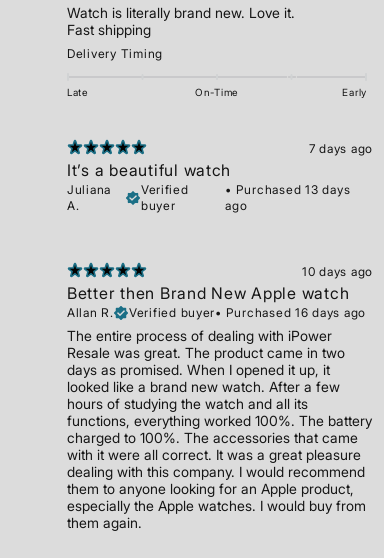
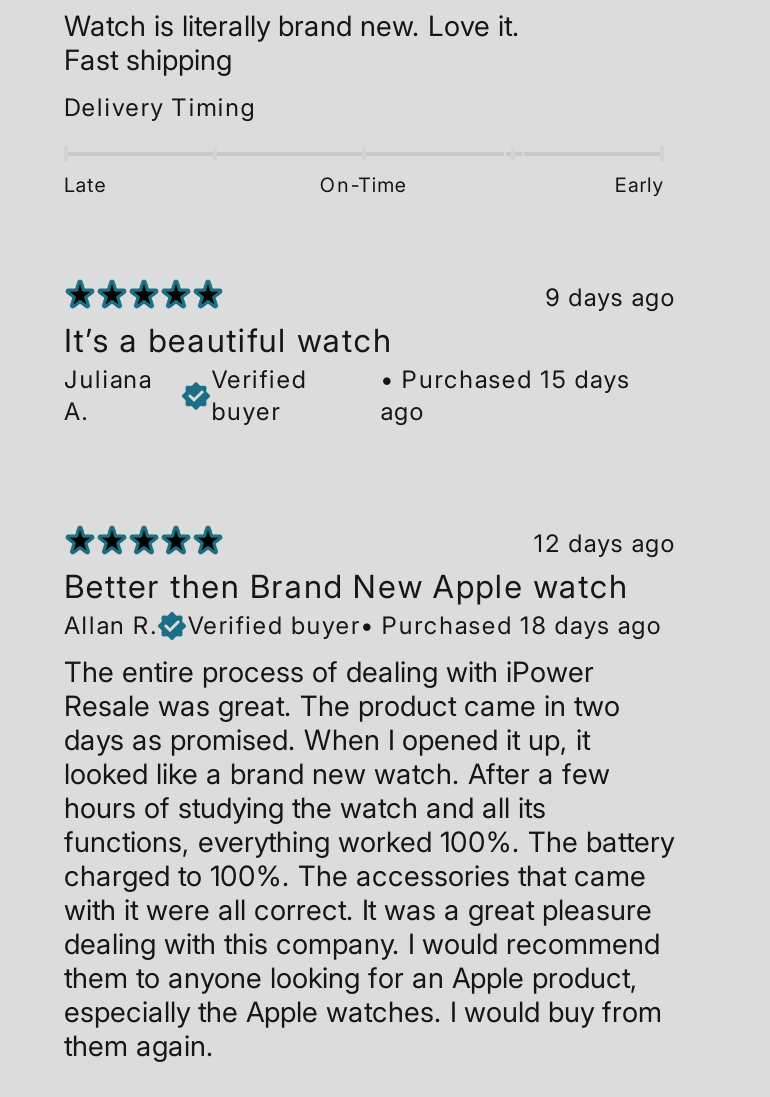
[309,141,373,156] 7 days ago -> [545,283,676,313] 9 days ago
[225,182,350,197] • Purchased 13 days -> [380,364,630,394] • Purchased 15 days
[302,264,373,279] 10 days ago -> [534,529,676,559] 12 days ago
[129,305,366,320] Verified buyer• Purchased 16 days ago -> [188,610,662,640] Verified buyer• Purchased 18 days ago

